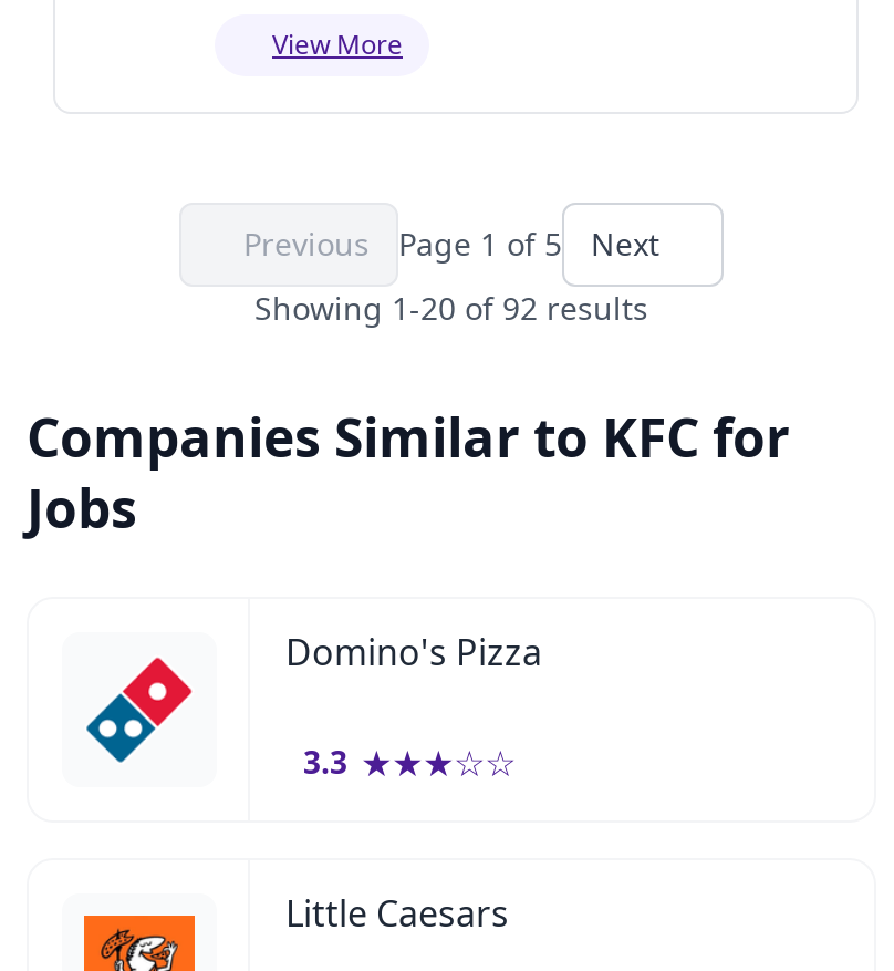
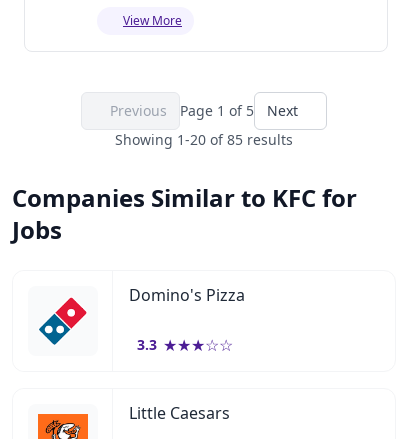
[254,287,648,329] Showing 1-20 of 92 results -> [115,130,293,149] Showing 1-20 of 85 results

